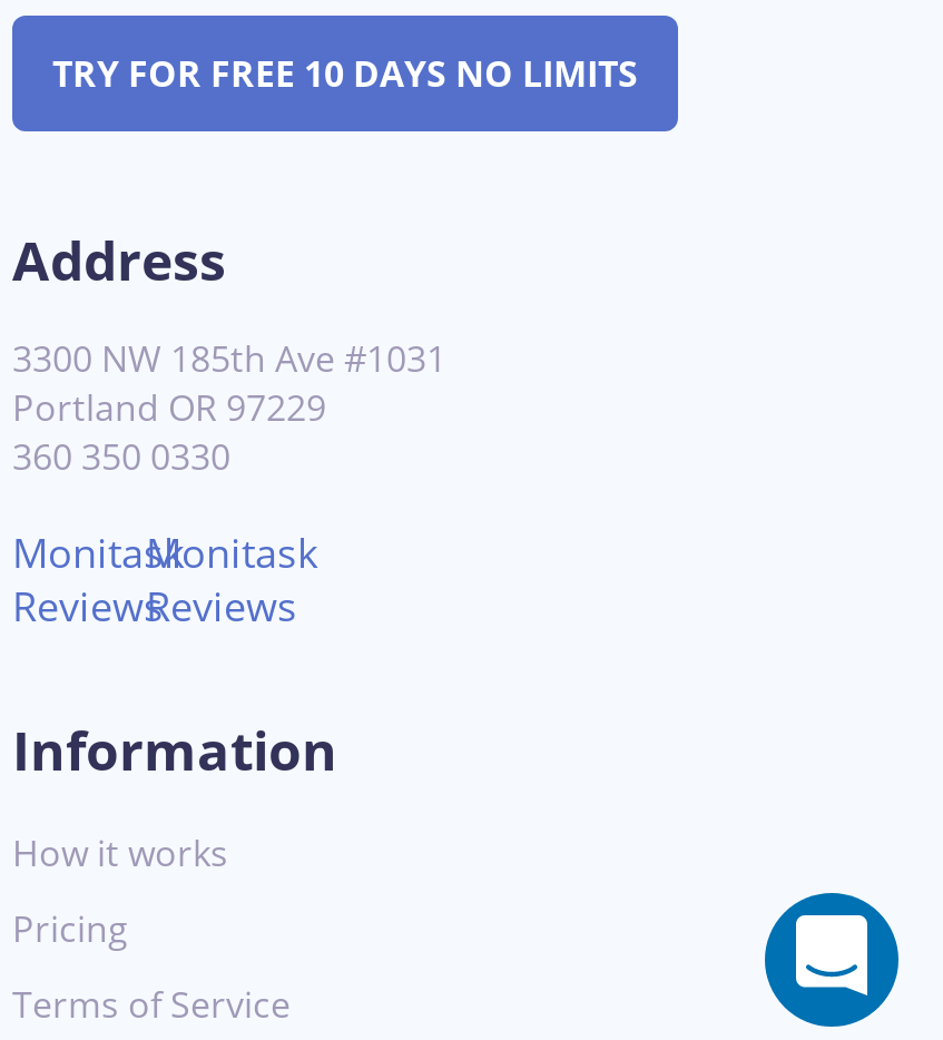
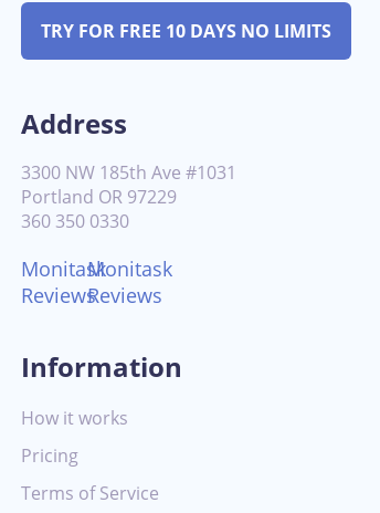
[763,891,901,1029] [image] -> none

